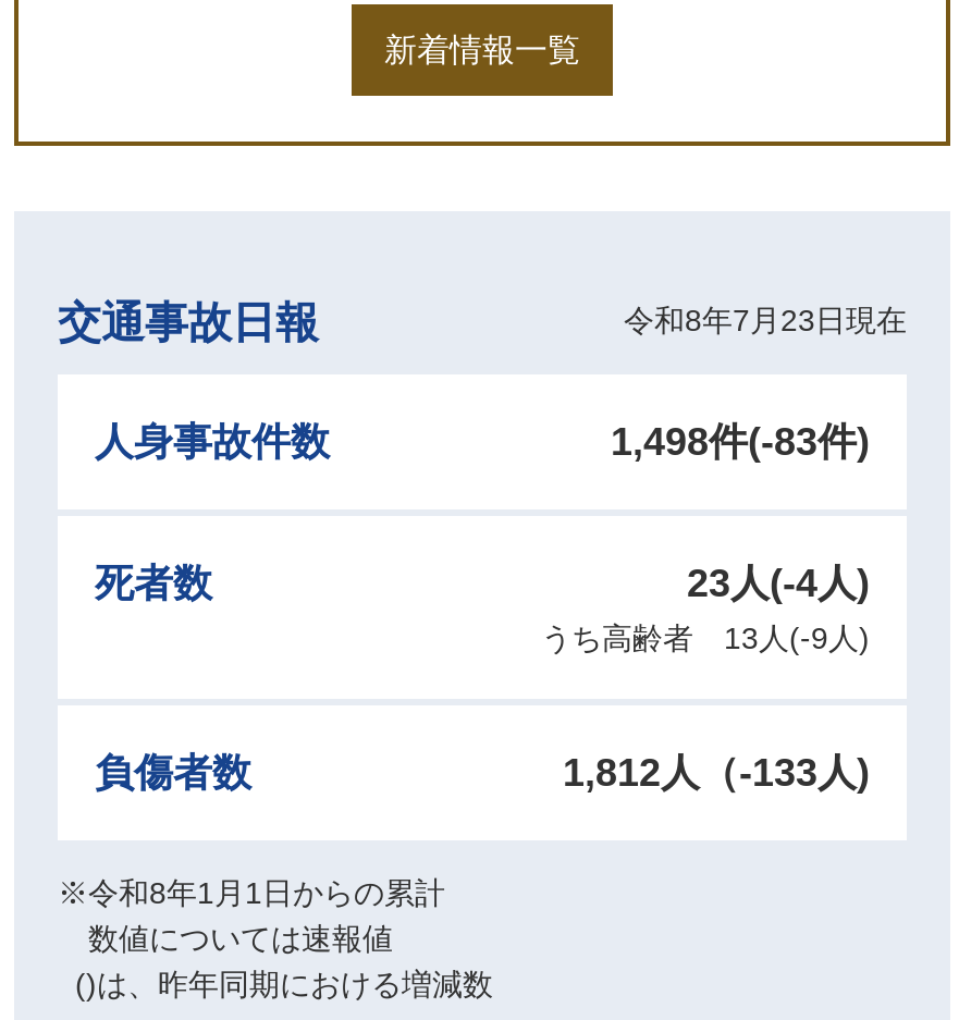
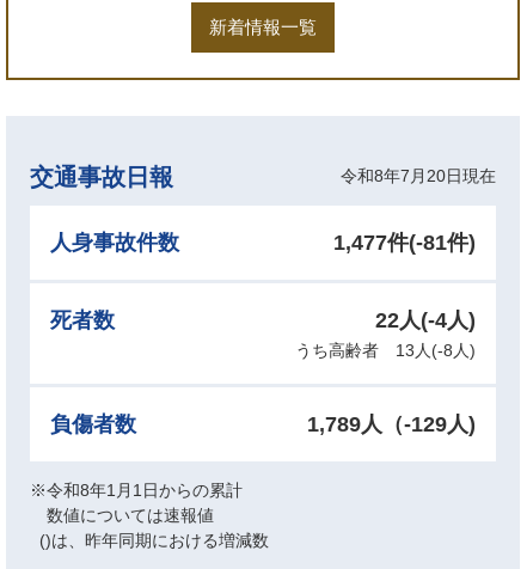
[624,303,907,338] 令和8年7月23日現在 -> [341,166,496,186] 令和8年7月20日現在
[611,421,870,464] 1,498件(-83件) -> [333,231,476,255] 1,477件(-81件)
[687,562,870,606] 23人(-4人) -> [375,309,476,333] 22人(-4人)
[541,621,870,656] うち高齢者 13人(-9人) -> [295,341,476,360] うち高齢者 13人(-8人)
[563,752,870,795] 1,812人（-133人) -> [307,413,476,437] 1,789人（-129人)

